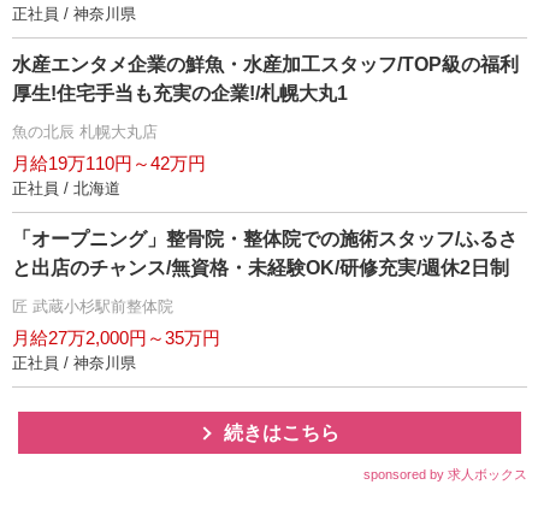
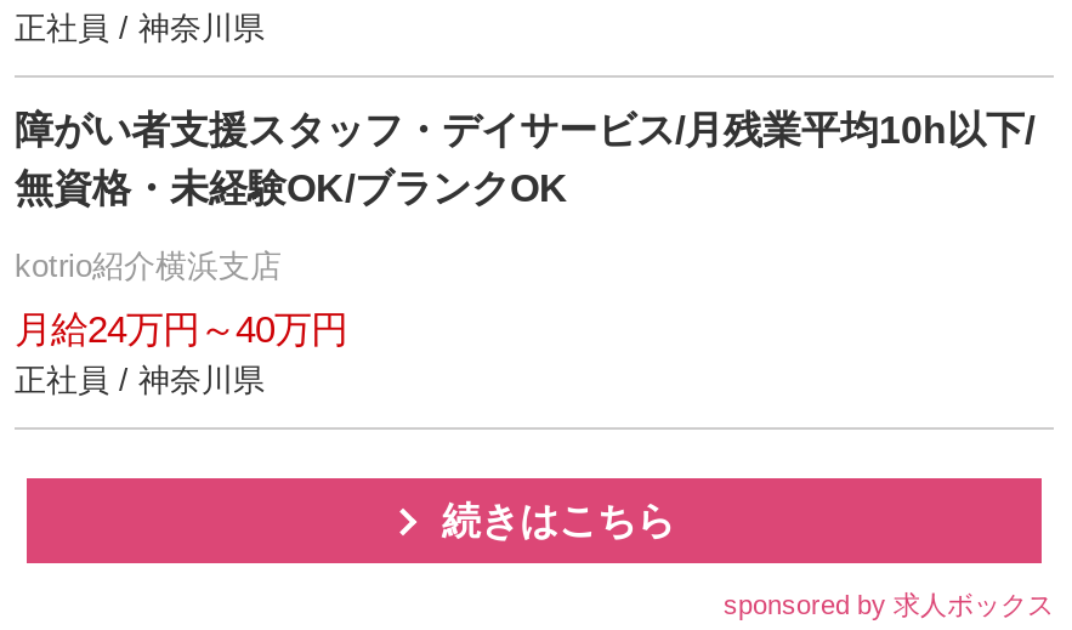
[12,54,519,347] 水産エンタメ企業の鮮魚・水産加工スタッフ/TOP級の福利 | 厚生!住宅手当も充実の企業!/札幌大丸1 | 魚の北辰 札幌大丸店 | 月給19万110円～42万円 | 正社員 / 北海道 | 「オープニング」整骨院・整体院での施術スタッフ/ふるさ | と出店のチャンス/無資格・未経験OK/研修充実/週休2日制 | 匠 武蔵小杉駅前整体院 | 月給27万2,000円～35万円 -> [15,108,1034,349] 障がい者支援スタッフ・デイサービス/月残業平均10h以下/ | 無資格・未経験OK/ブランクOK | kotrio紹介横浜支店 | 月給24万円～40万円

